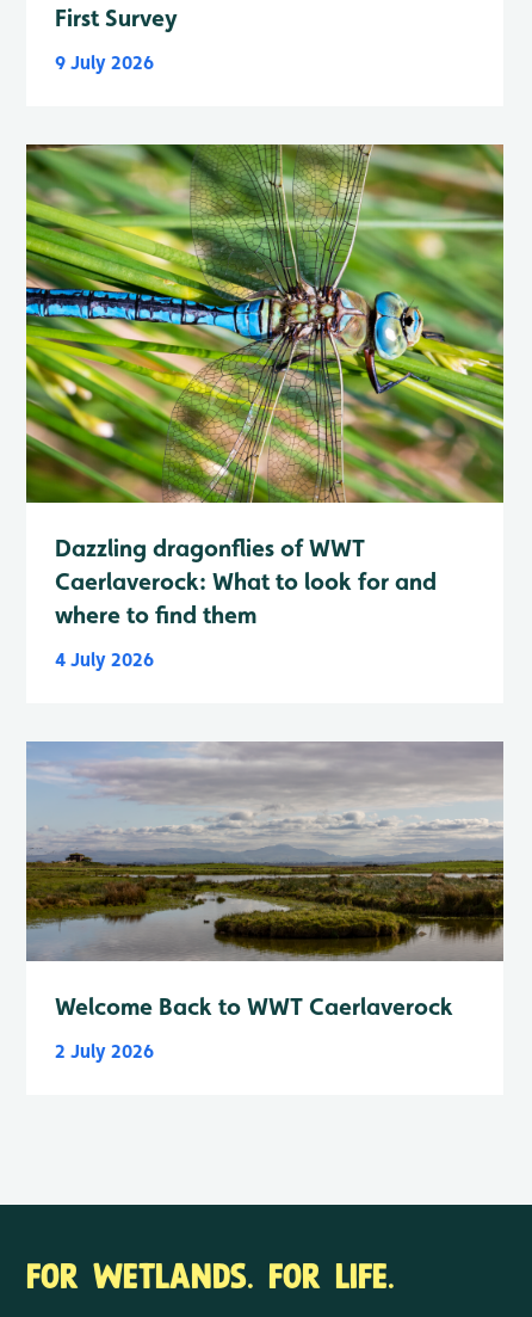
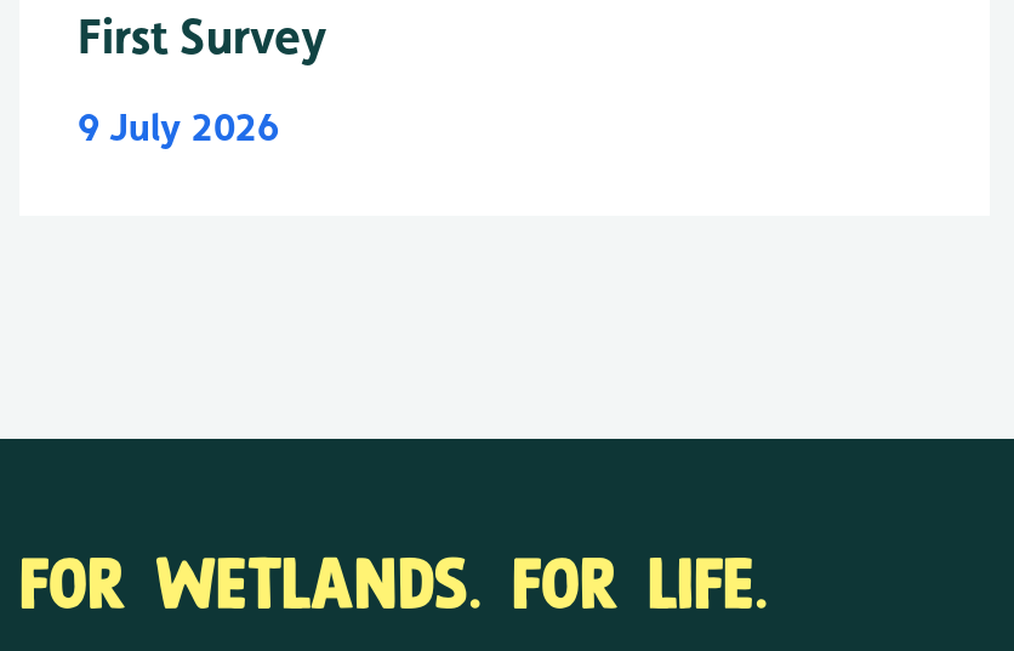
[25,143,505,671] [image] | Dazzling dragonflies of WWT | Caerlaverock: What to look for and | where to find them | 4 July 2026 -> none
[25,740,505,1062] [image] | Welcome Back to WWT Caerlaverock | 2 July 2026 -> none

